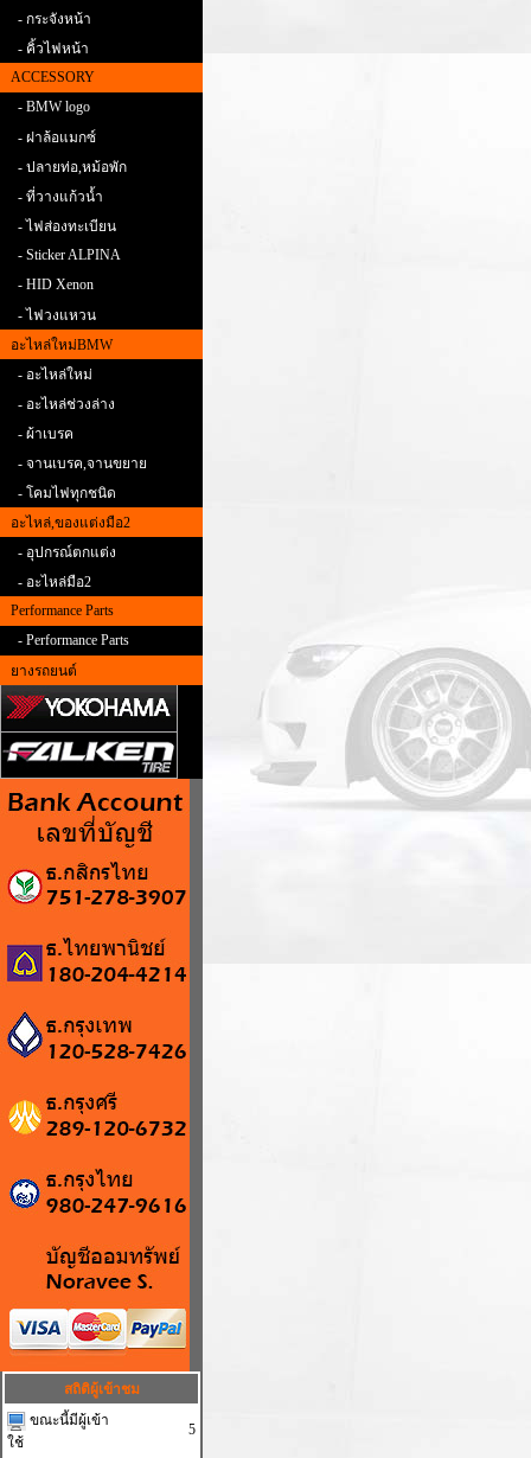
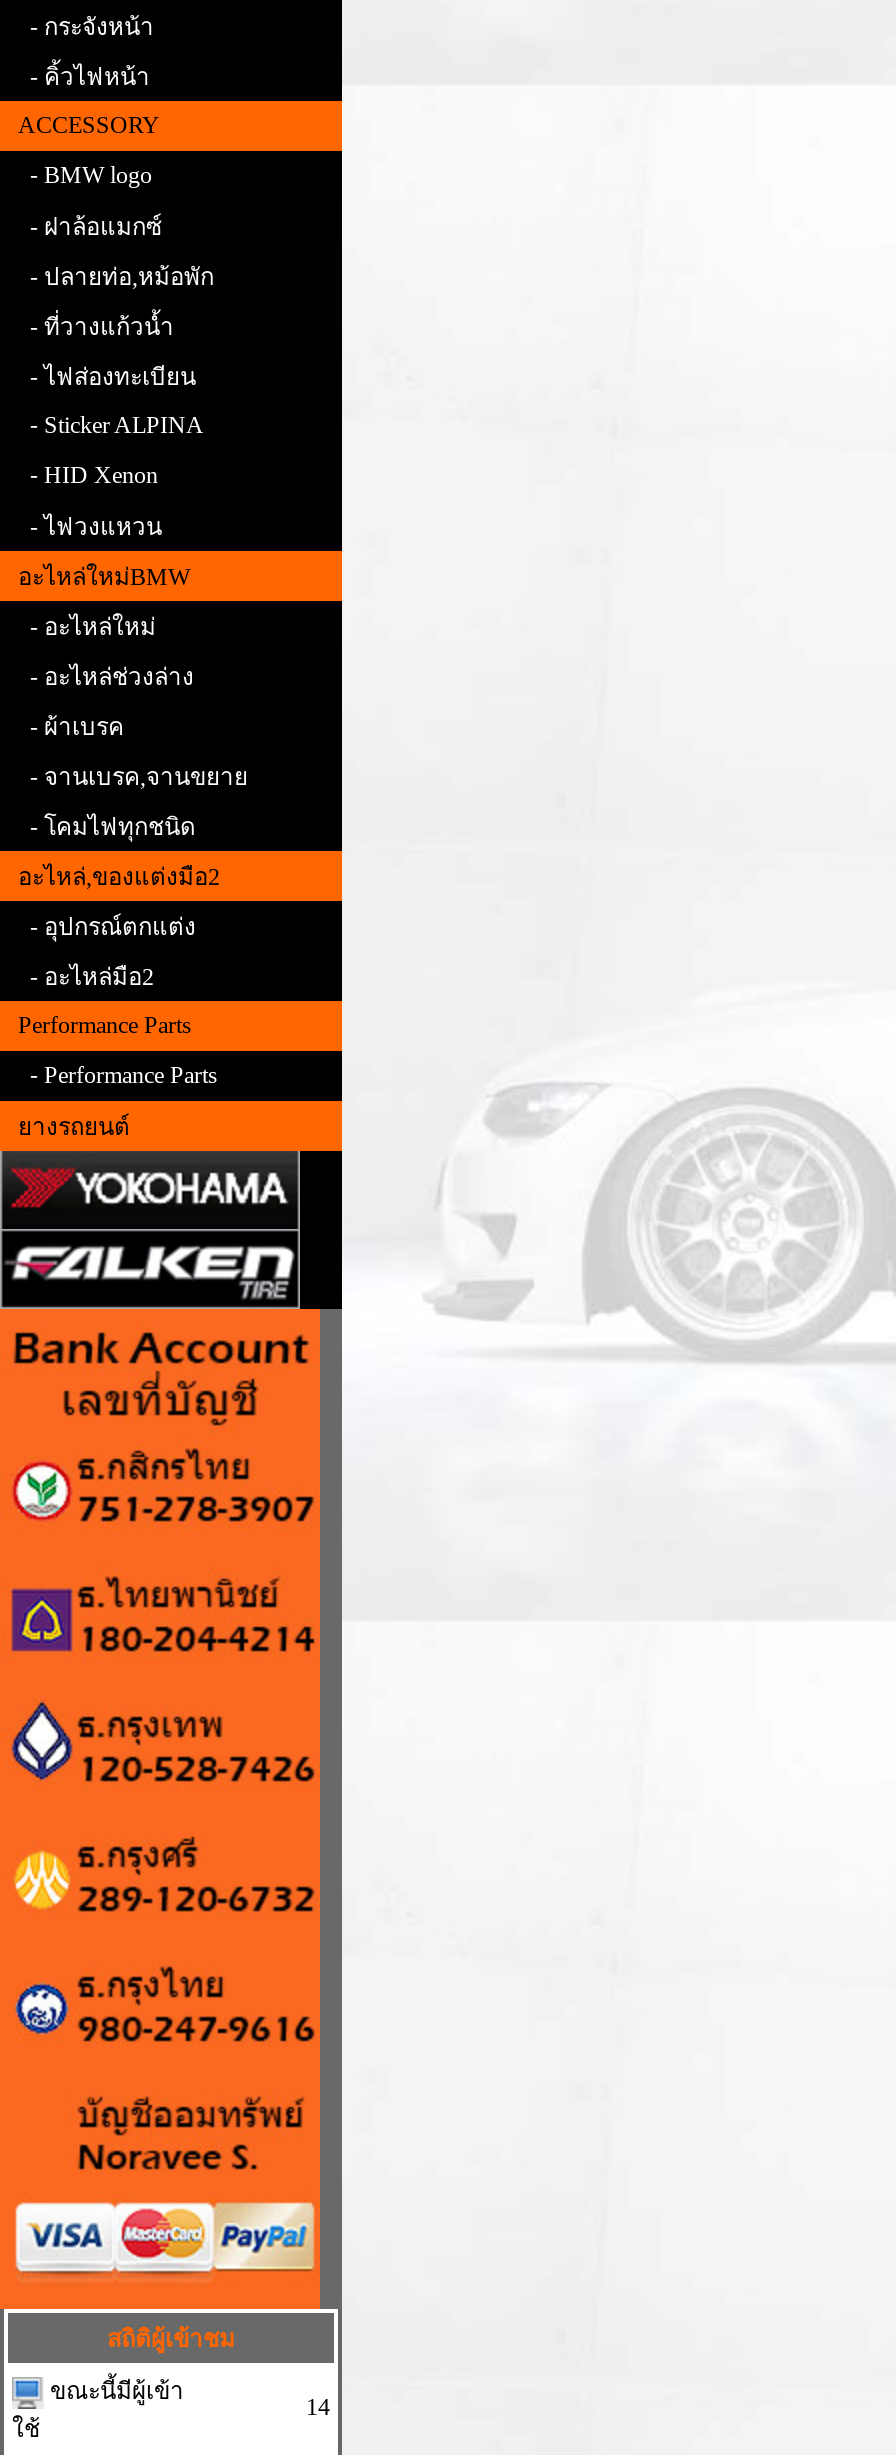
[188,1421,196,1438] 5 -> [306,2393,330,2421] 14

